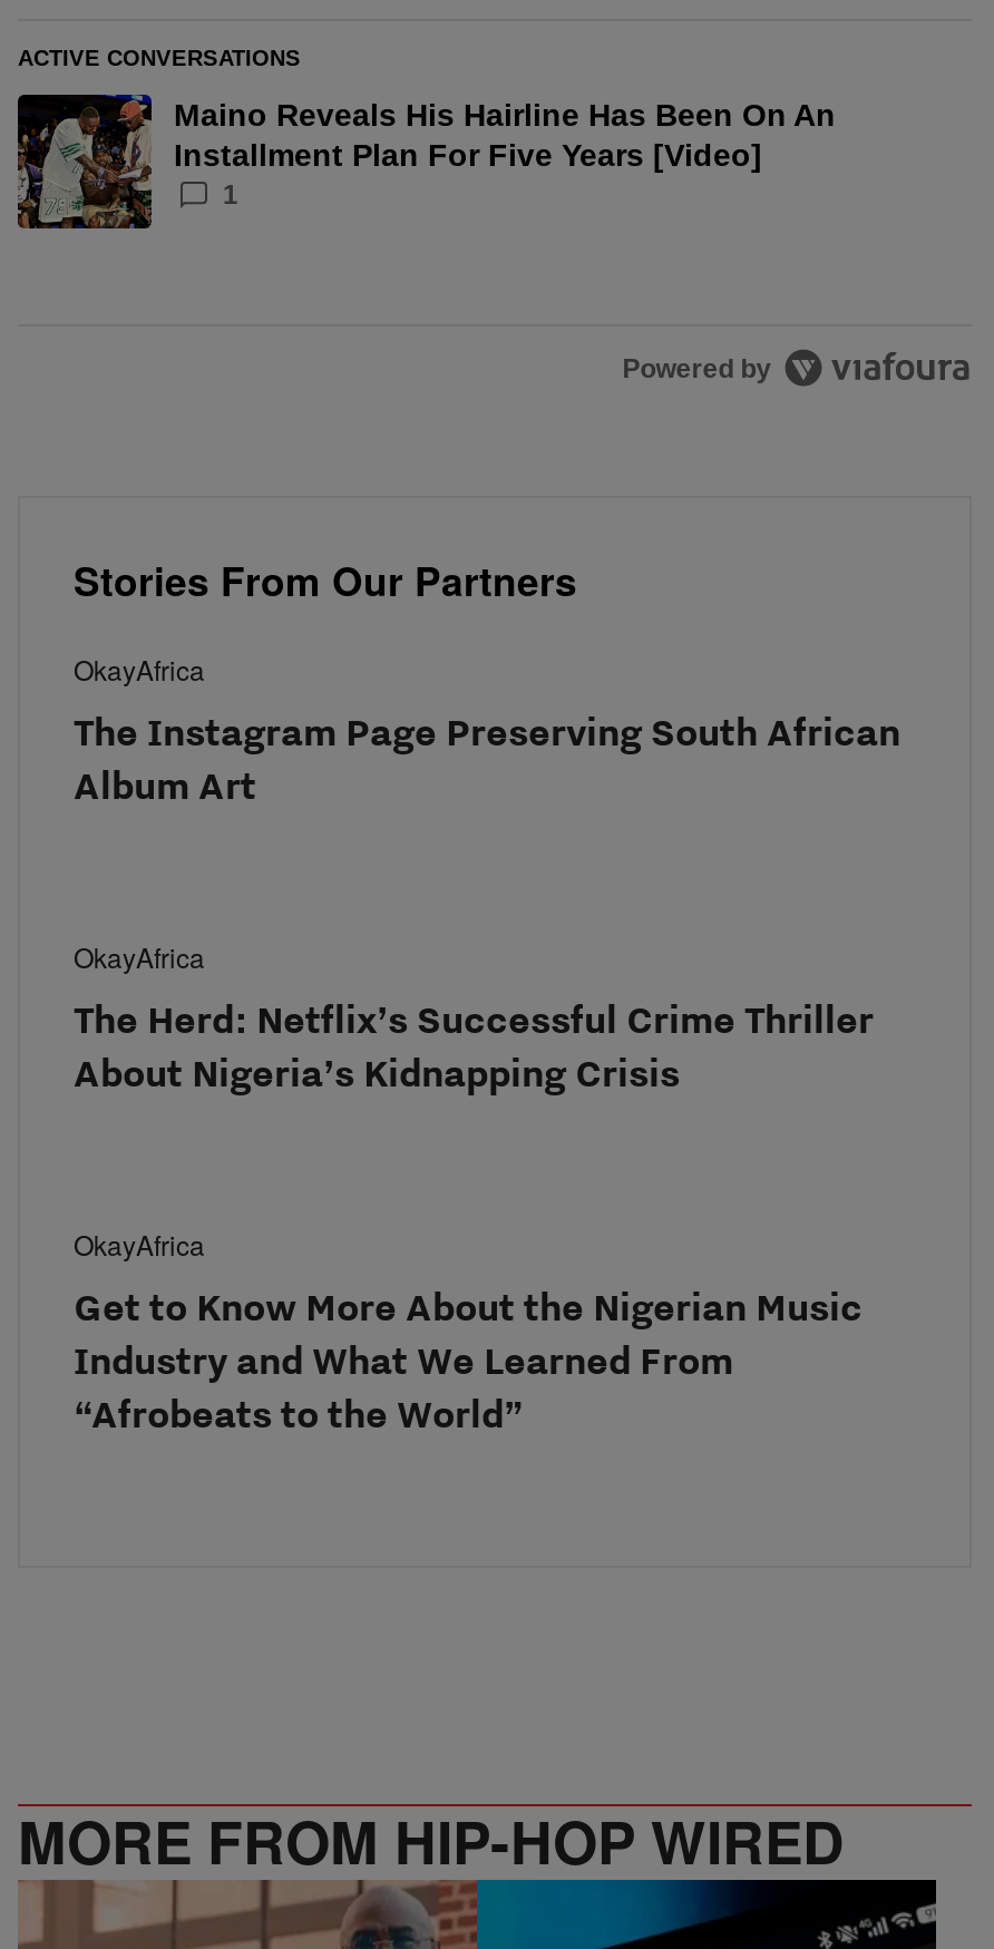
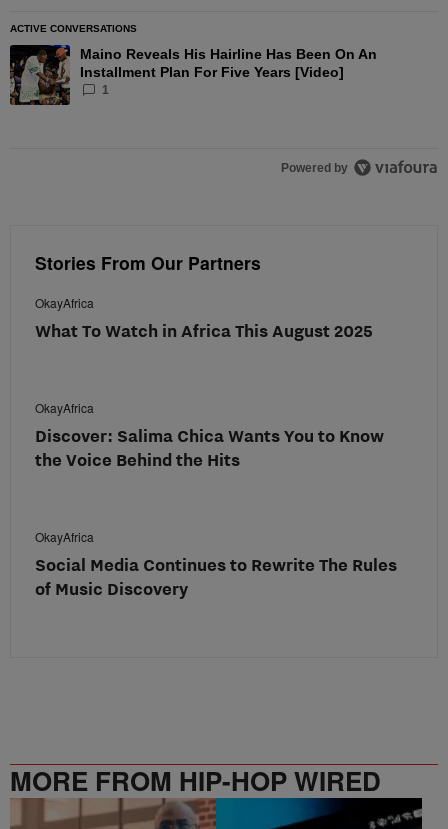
[74,708,900,808] The Instagram Page Preserving South African | Album Art -> [35,320,373,341] What To Watch in Africa This August 2025
[74,995,874,1095] The Herd: Netflix’s Successful Crime Thriller | About Nigeria’s Kidnapping Crisis -> [35,425,384,470] Discover: Salima Chica Wants You to Know | the Voice Behind the Hits
[74,1283,863,1436] Get to Know More About the Nigerian Music | Industry and What We Learned From | “Afrobeats to the World” -> [35,554,397,599] Social Media Continues to Rewrite The Rules | of Music Discovery

